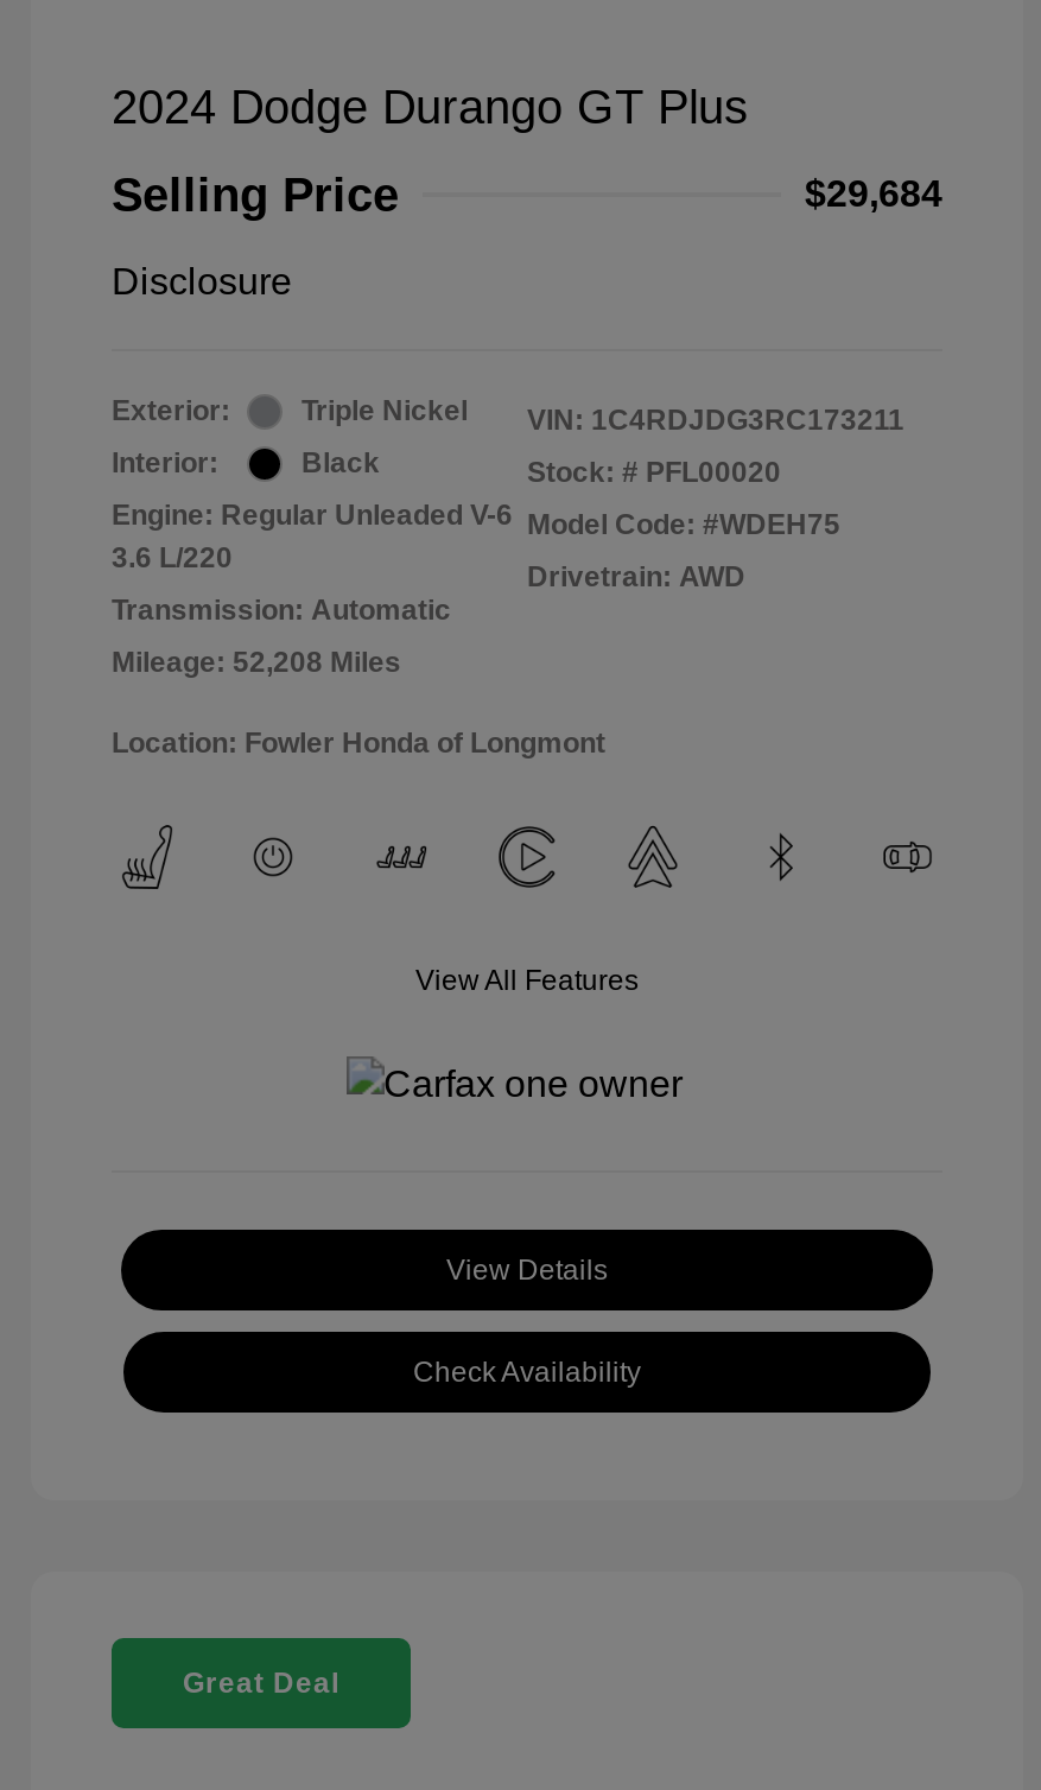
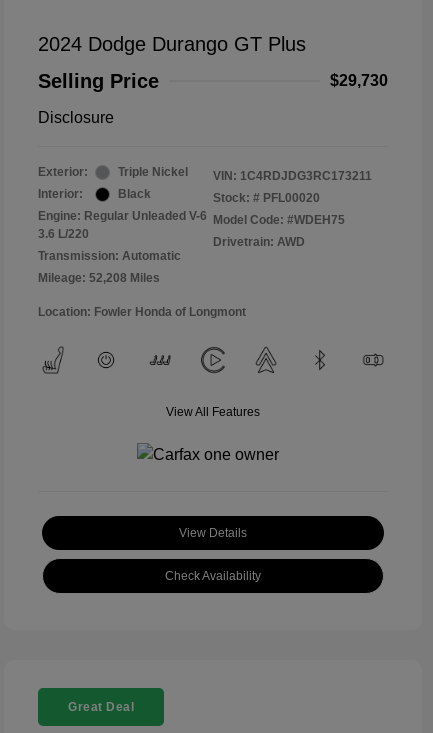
[805,174,942,214] $29,684 -> [330,72,388,89] $29,730

